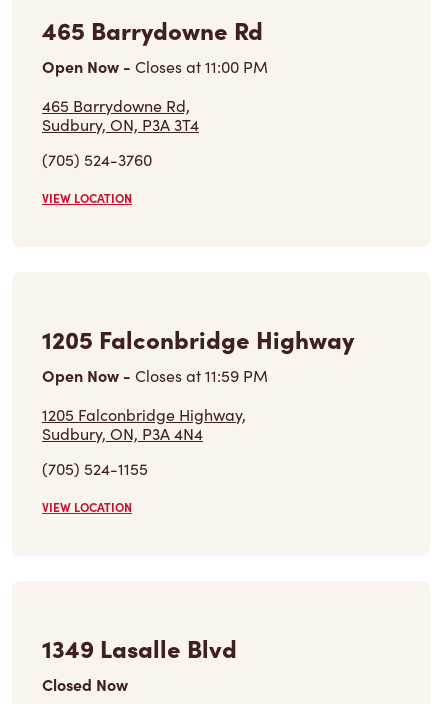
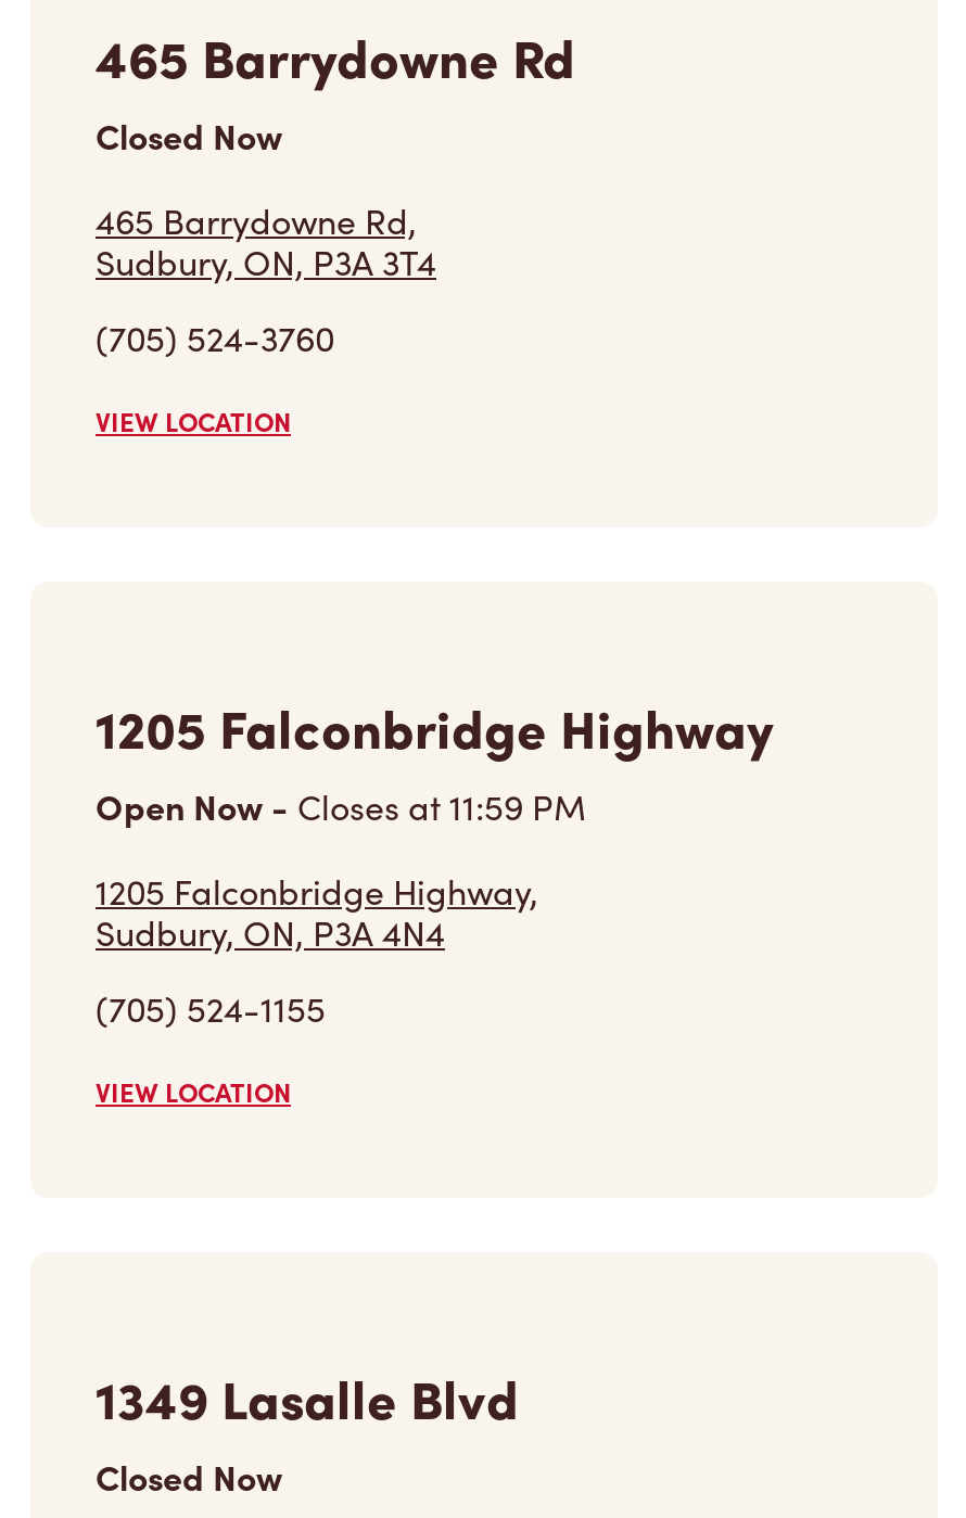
[42,55,268,77] Open Now - Closes at 11:00 PM -> [96,111,282,159] Closed Now

